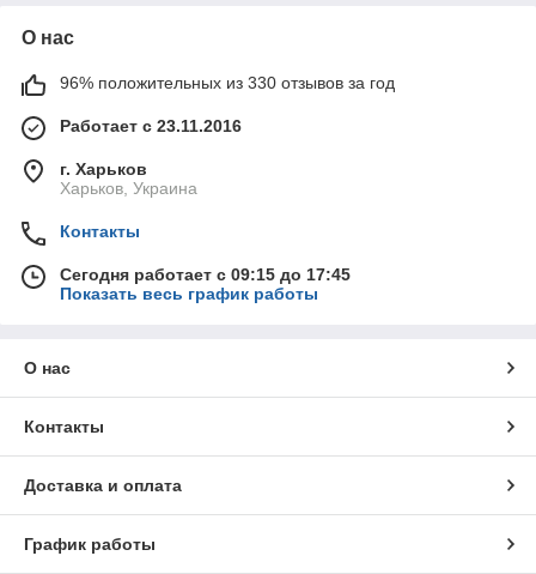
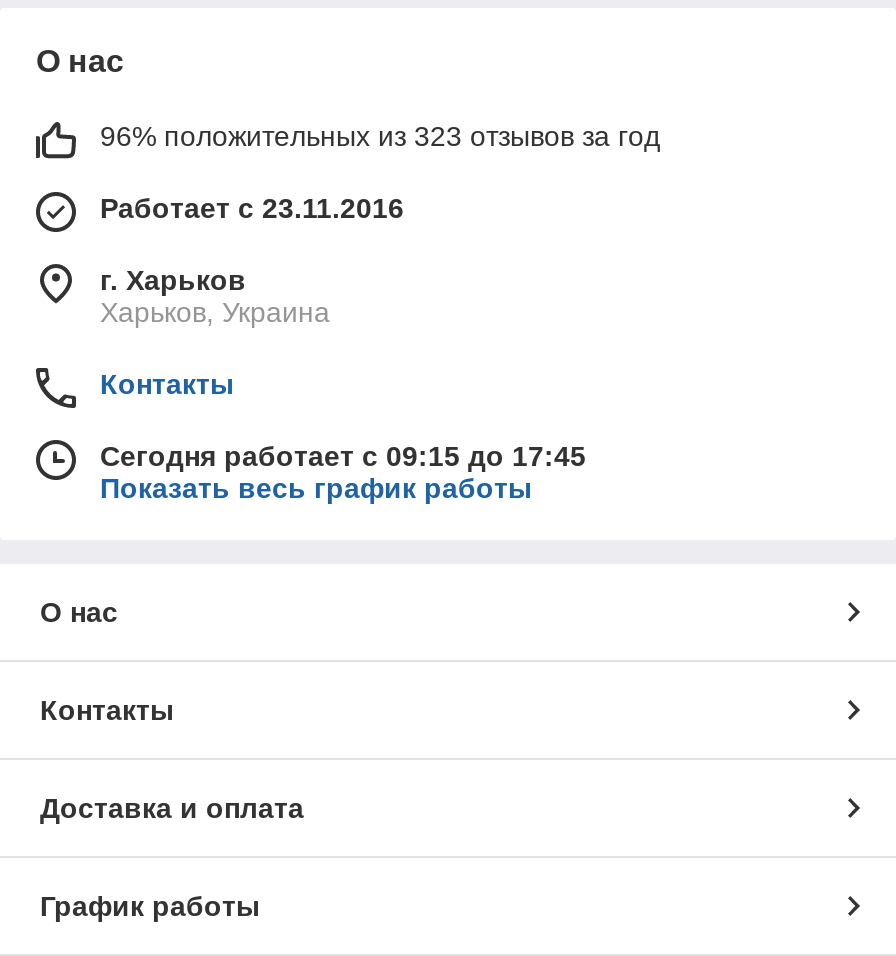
[60,73,395,92] 96% положительных из 330 отзывов за год -> [100,120,660,152] 96% положительных из 323 отзывов за год

